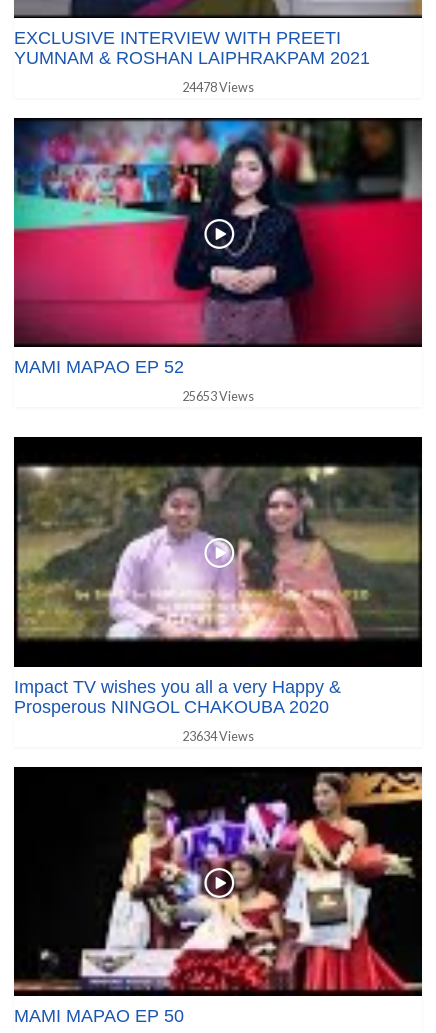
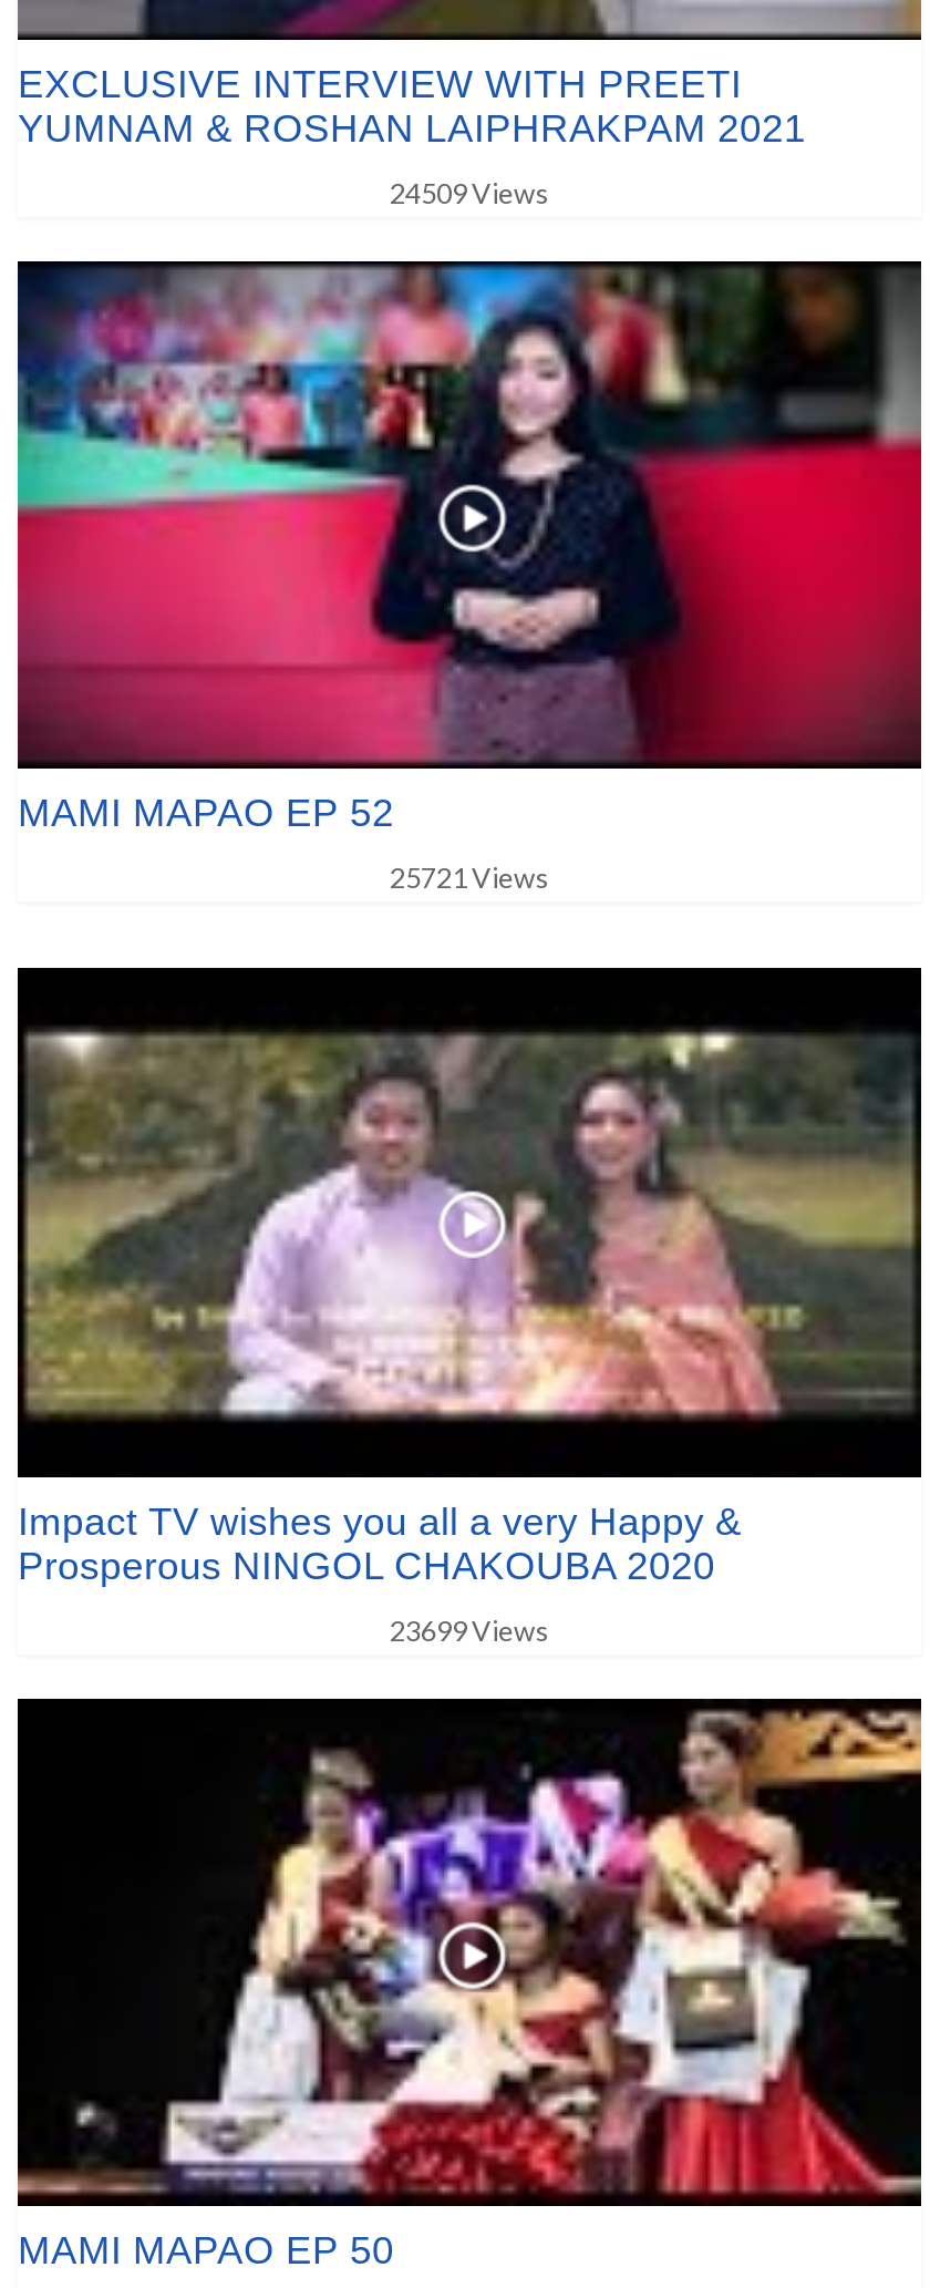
[182,80,254,95] 24478 Views -> [390,177,549,210] 24509 Views
[182,389,254,404] 25653 Views -> [390,862,549,895] 25721 Views
[182,729,254,744] 23634 Views -> [390,1614,549,1647] 23699 Views

